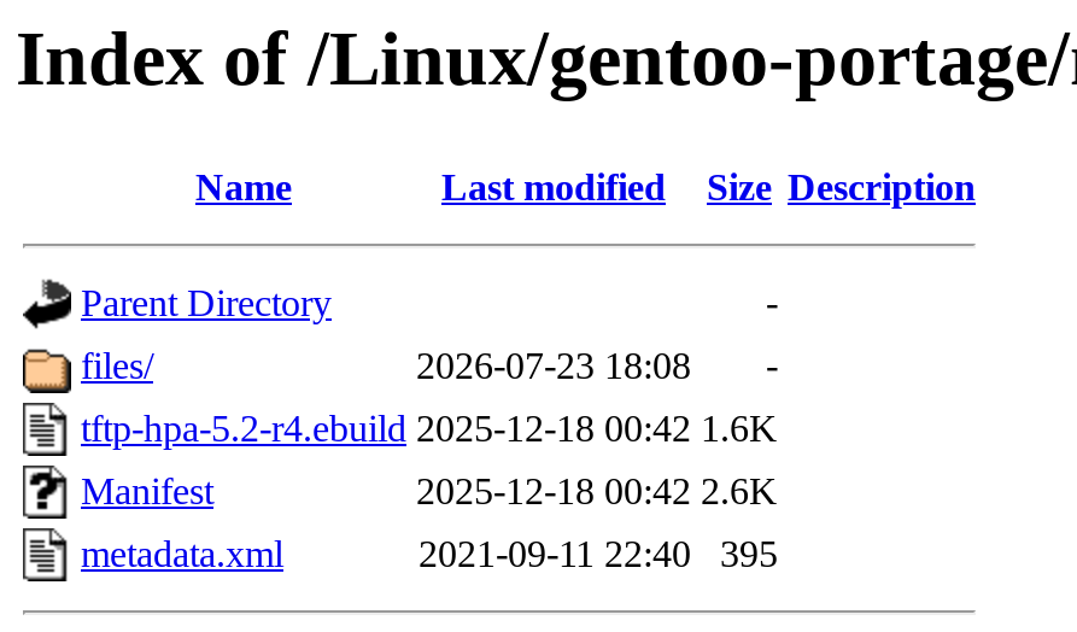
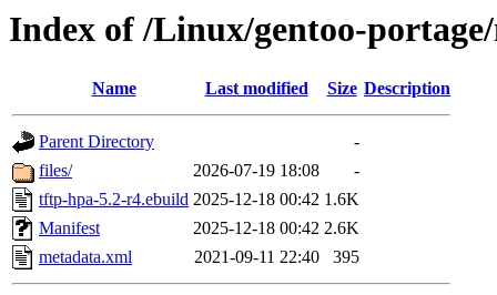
[416,346,691,387] 2026-07-23 18:08 -> [193,161,319,180] 2026-07-19 18:08

